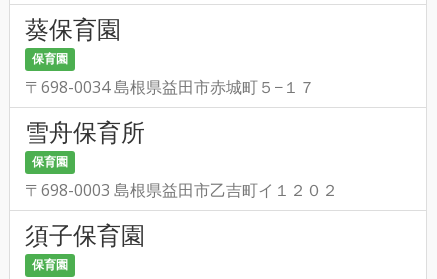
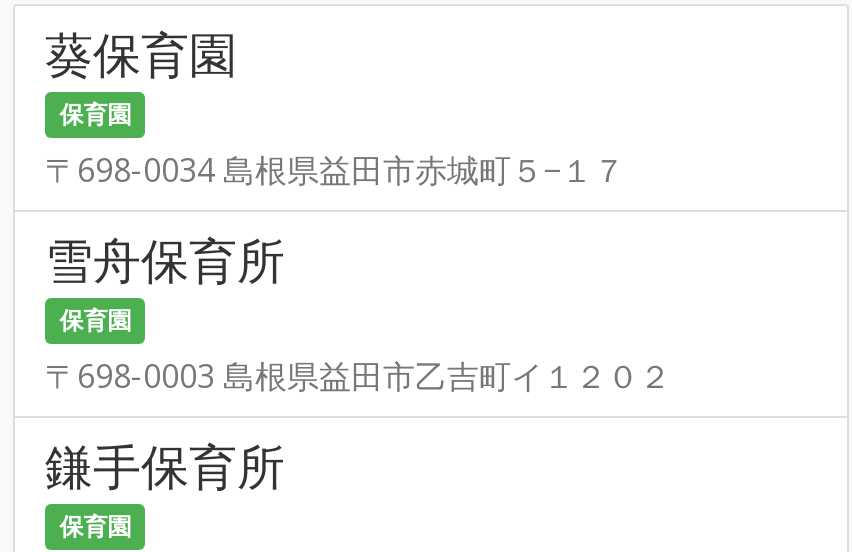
[25,218,145,251] 須子保育園 -> [45,432,285,498] 鎌手保育所

